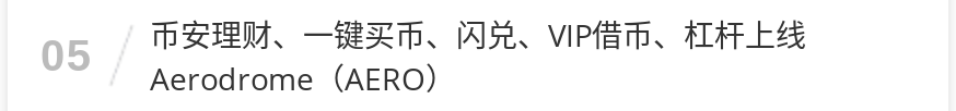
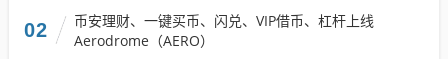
[40,13,806,98] 05 币安理财、一键买币、闪兑、VIP借币、杠杆上线 Aerodrome（AERO） -> [24,11,374,50] 02 币安理财、一键买币、闪兑、VIP借币、杠杆上线 Aerodrome（AERO）

